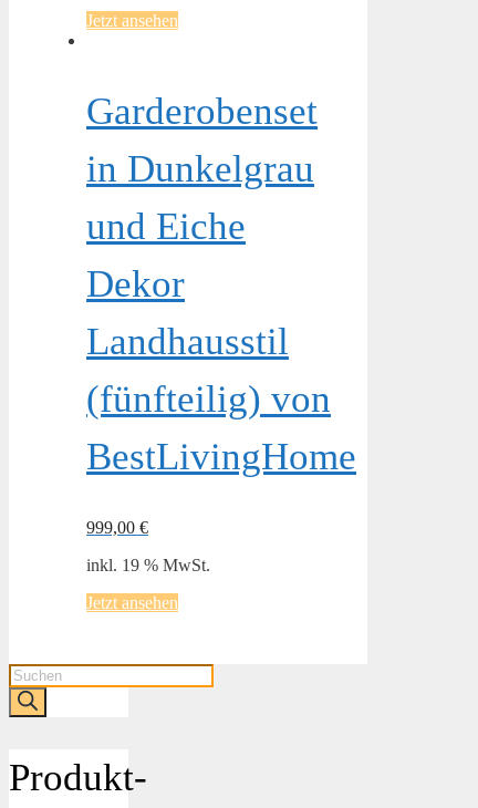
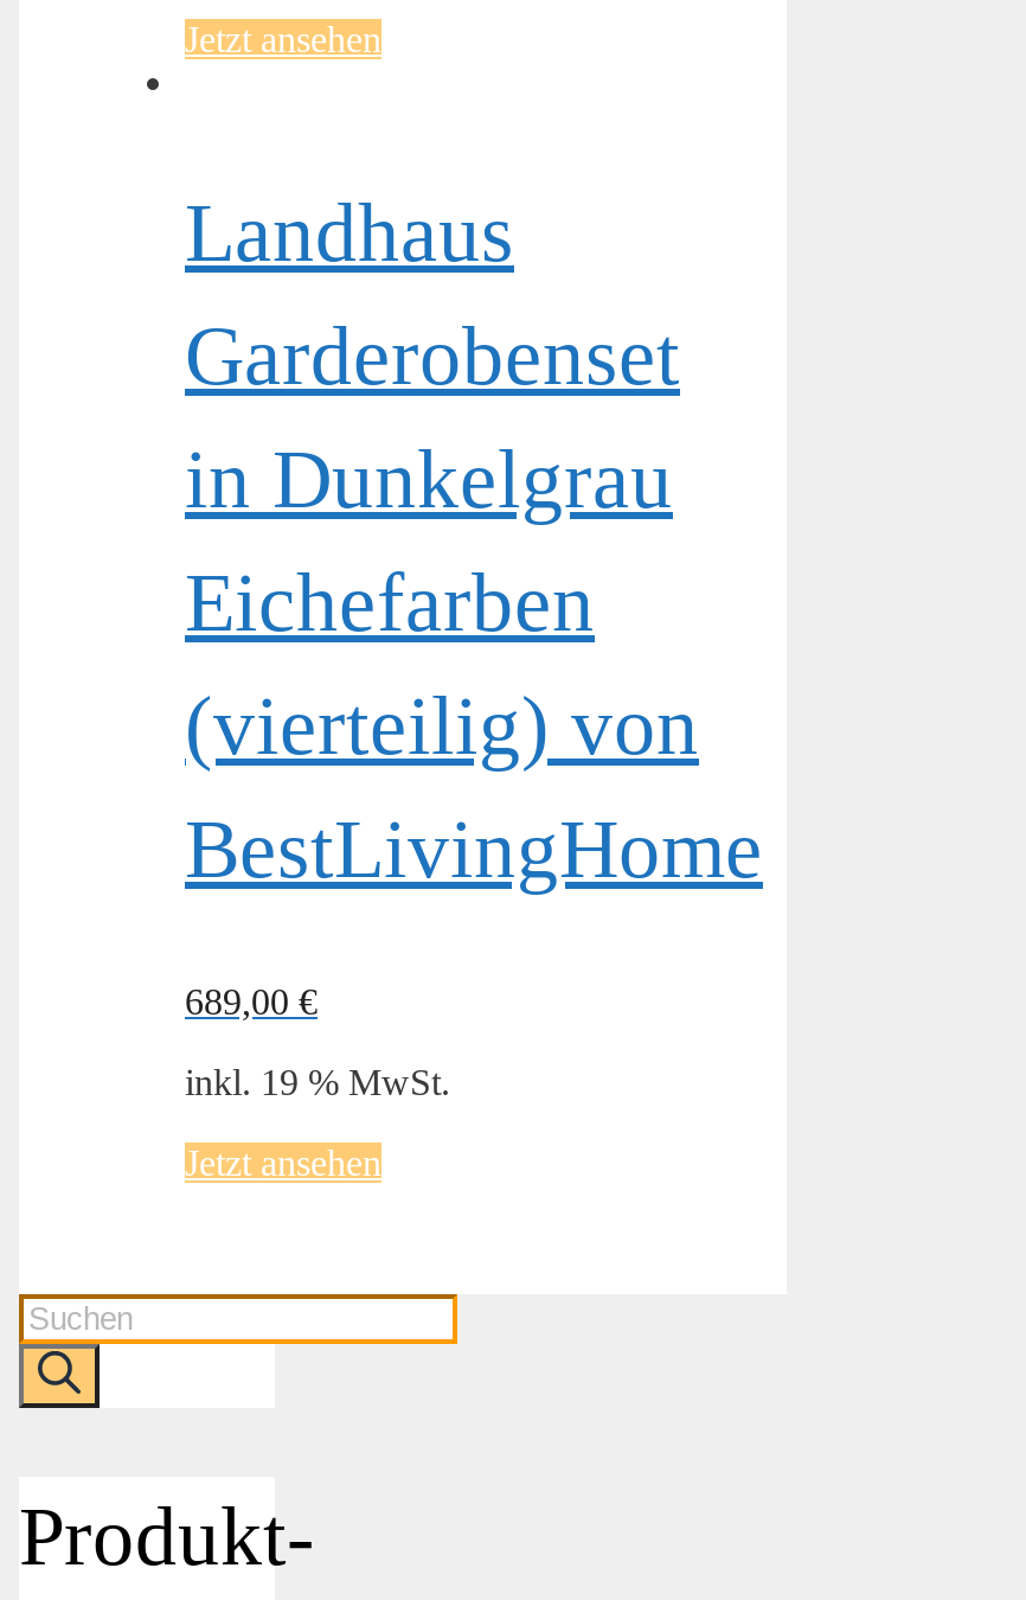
none -> [185,187,514,279] Landhaus
moved [86,90,318,190] -> [185,310,680,526]: Garderobenset | in Dunkelgrau
[86,205,331,420] und Eiche | Dekor | Landhausstil | (fünfteilig) von -> [185,557,699,773] Eichefarben | (vierteilig) von
[86,518,148,537] 999,00 € -> [185,981,318,1021] 689,00 €

